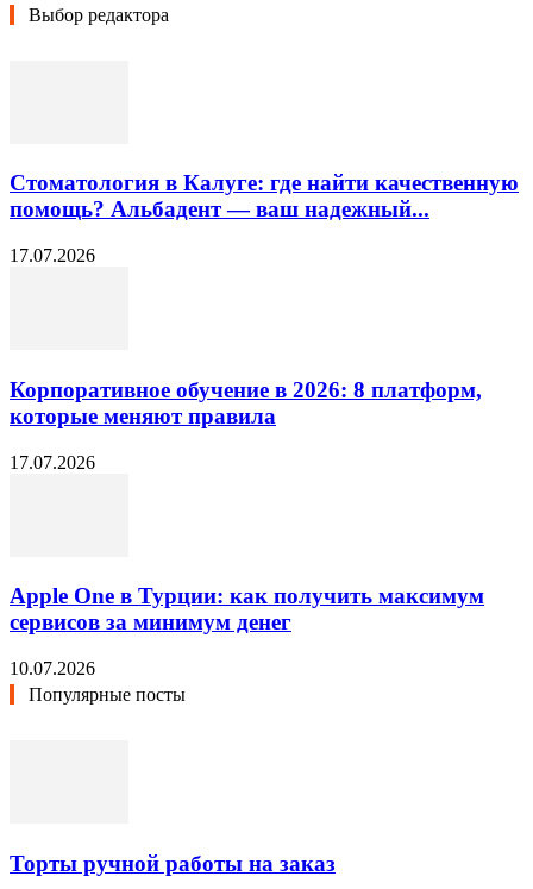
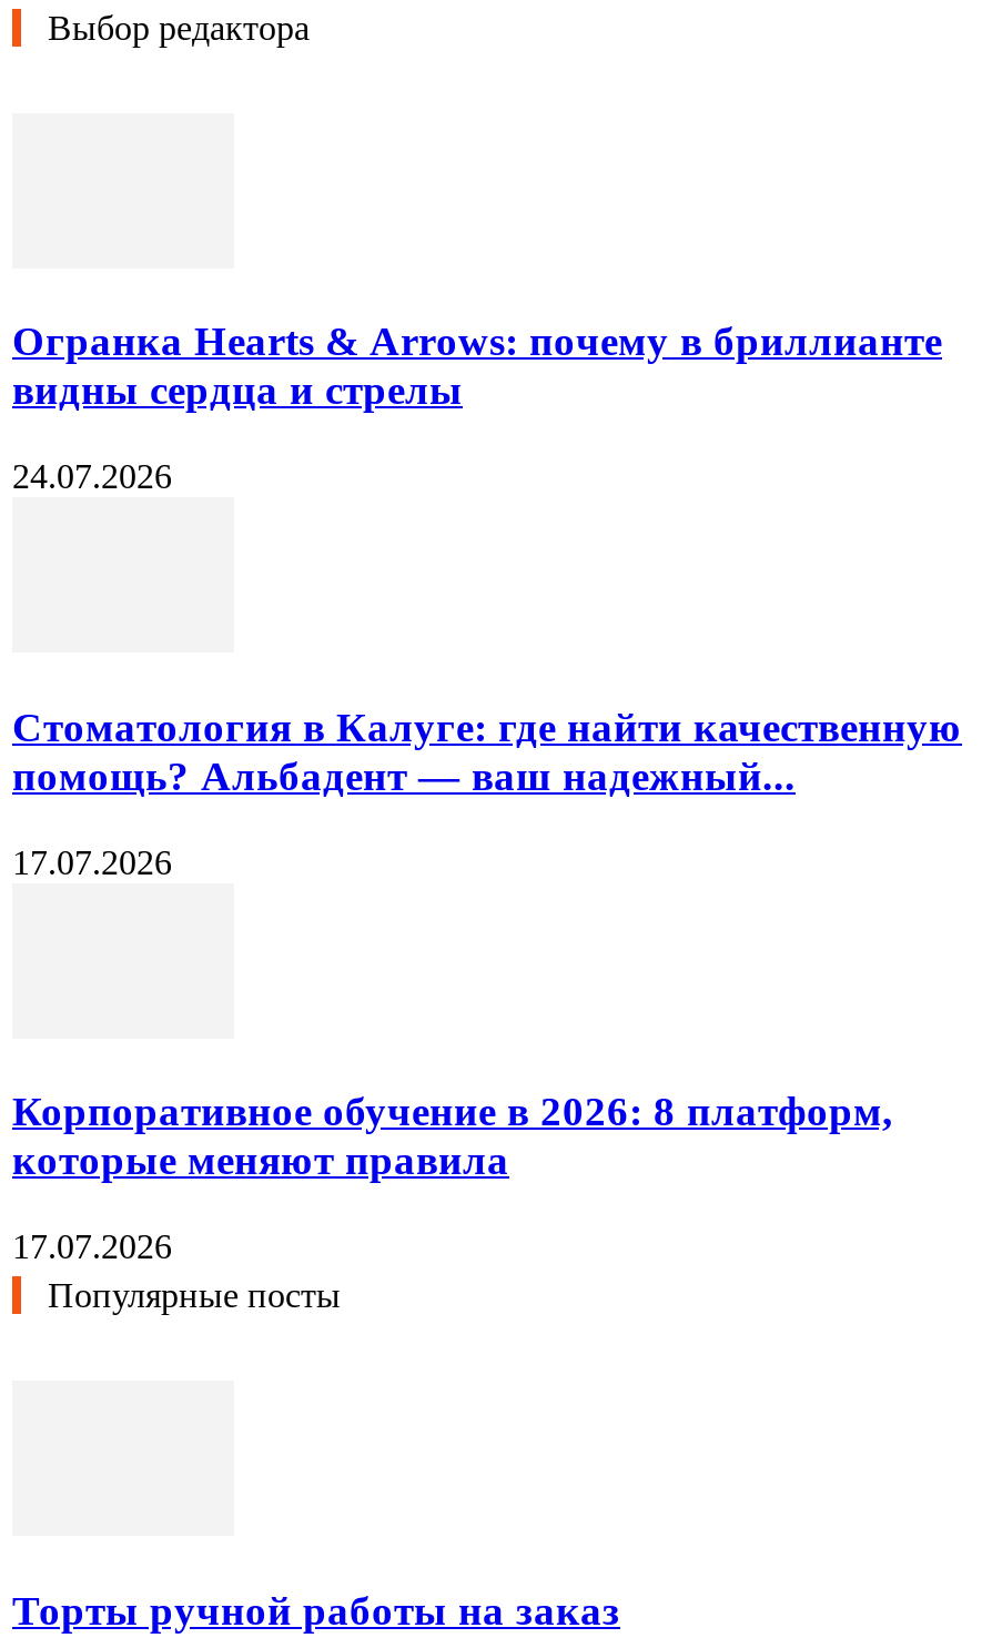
none -> [12,318,942,495] Огранка Hearts & Arrows: почему в бриллианте | видны сердца и стрелы | 24.07.2026
moved [10,171,519,472] -> [12,703,962,1265]: Стоматология в Калуге: где найти качественную | помощь? Альбадент — ваш надежный... | 17.07.2026 | Корпоративное обучение в 2026: 8 платформ, | которые меняют правила | 17.07.2026
[10,583,484,678] Apple One в Турции: как получить максимум | сервисов за минимум денег | 10.07.2026 -> none

